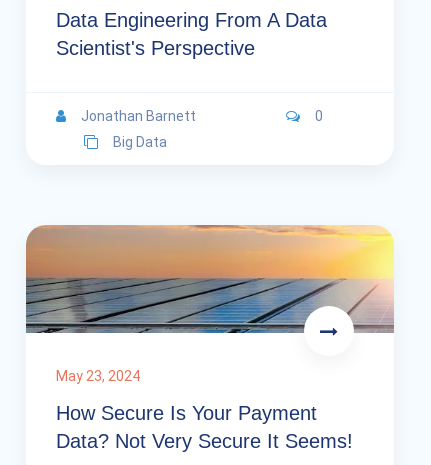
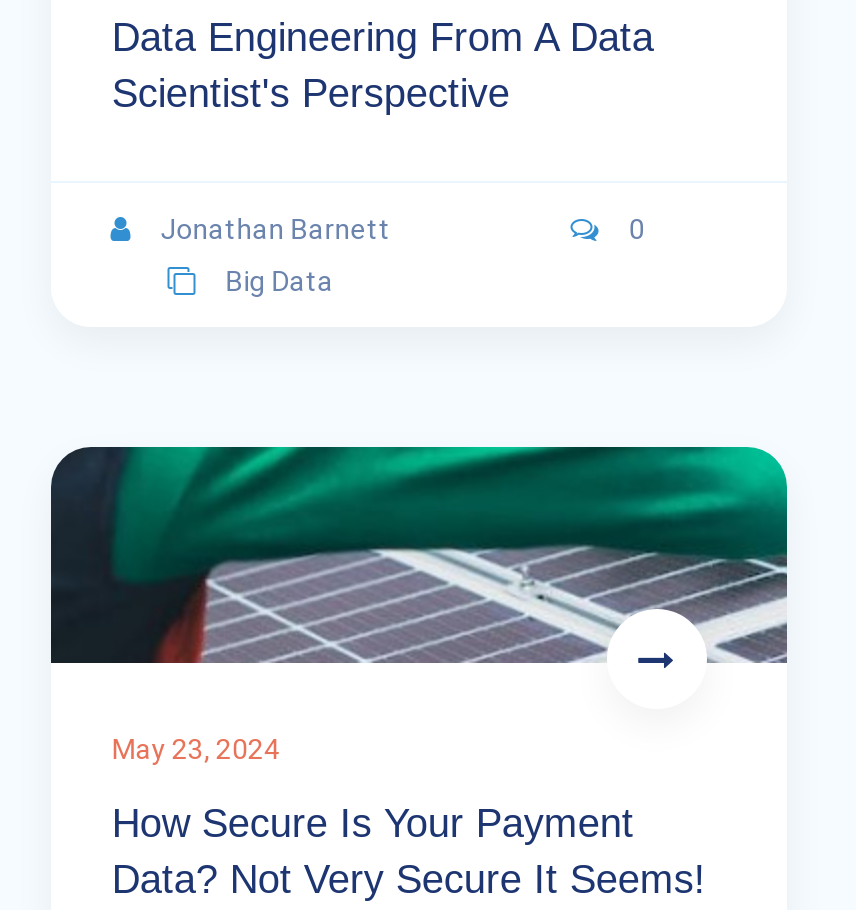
[25,224,395,334] [image] -> [49,445,789,665] [image]

